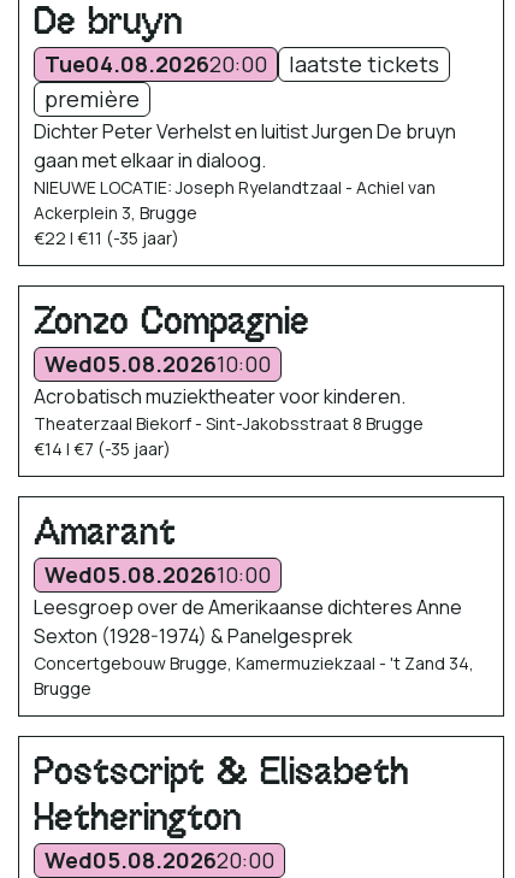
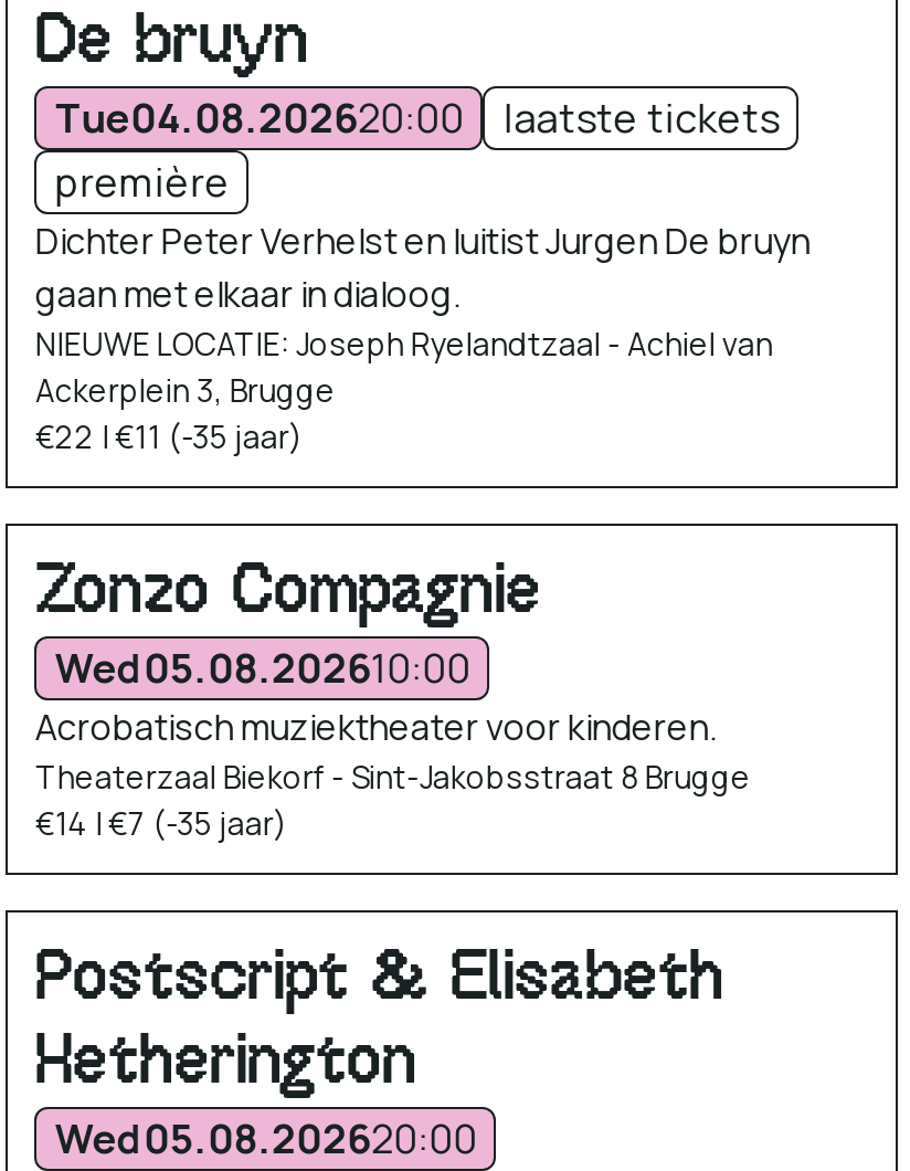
[34,516,475,700] Amarant | Wed05.08.202610:00 | Leesgroep over de Amerikaanse dichteres Anne | Sexton (1928-1974) & Panelgesprek | Concertgebouw Brugge, Kamermuziekzaal - 't Zand 34, | Brugge -> none

